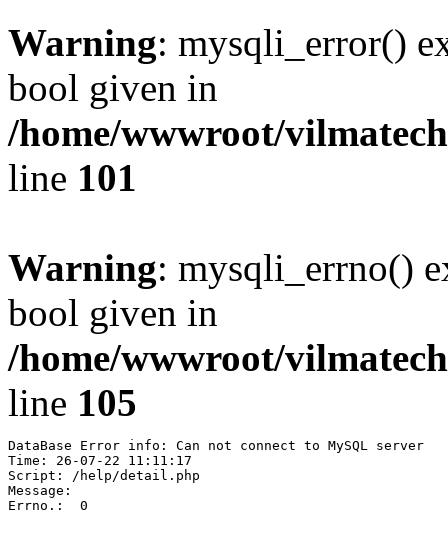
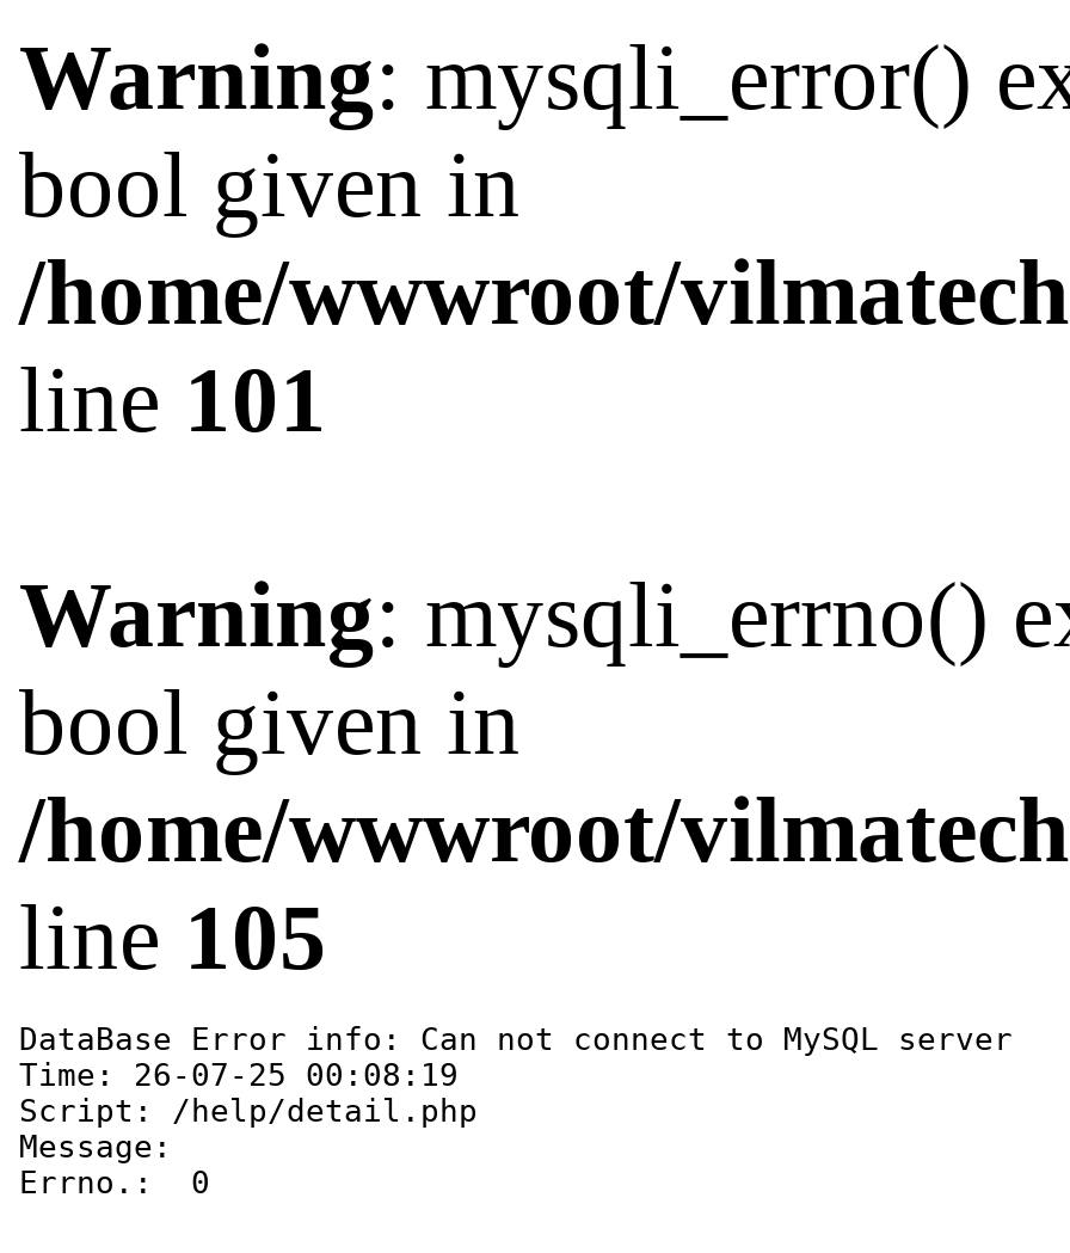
[8,453,192,468] Time: 26-07-22 11:11:17 -> [19,1057,459,1093] Time: 26-07-25 00:08:19

